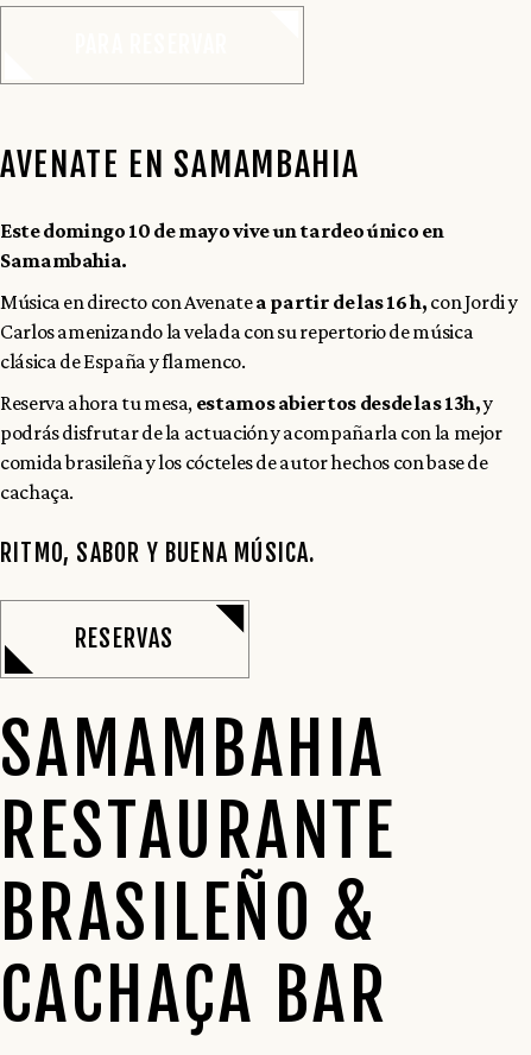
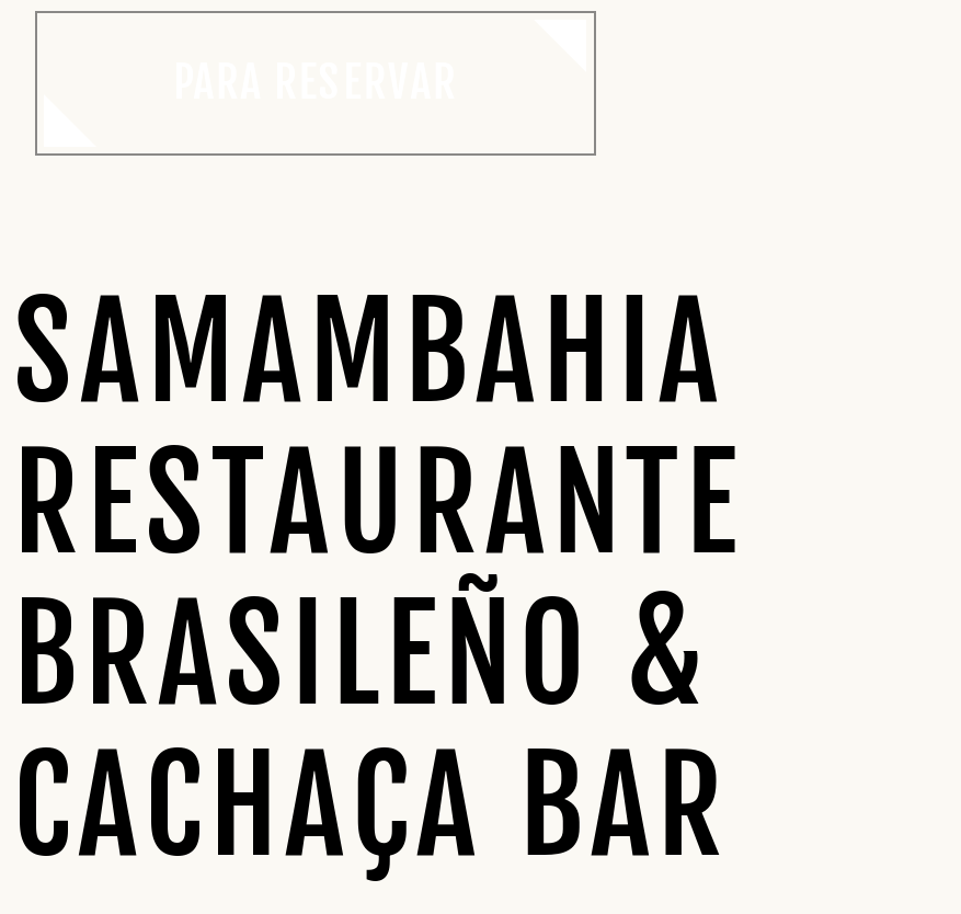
[0,144,517,653] AVENATE EN SAMAMBAHIA | Este domingo 10 de mayo vive un tardeo único en | Samambahia. | Música en directo con Avenatea partir de las 16 h, con Jordi y | Carlos amenizando la velada con su repertorio de música | clásica de España y flamenco. | Reserva ahora tu mesa, estamos abiertos desde las 13h,y | podrás disfrutar de la actuación y acompañarla con la mejor | comida brasileña y los cócteles de autor hechos con base de | cachaça. | RITMO, SABOR Y BUENA MÚSICA. | RESERVAS -> none

